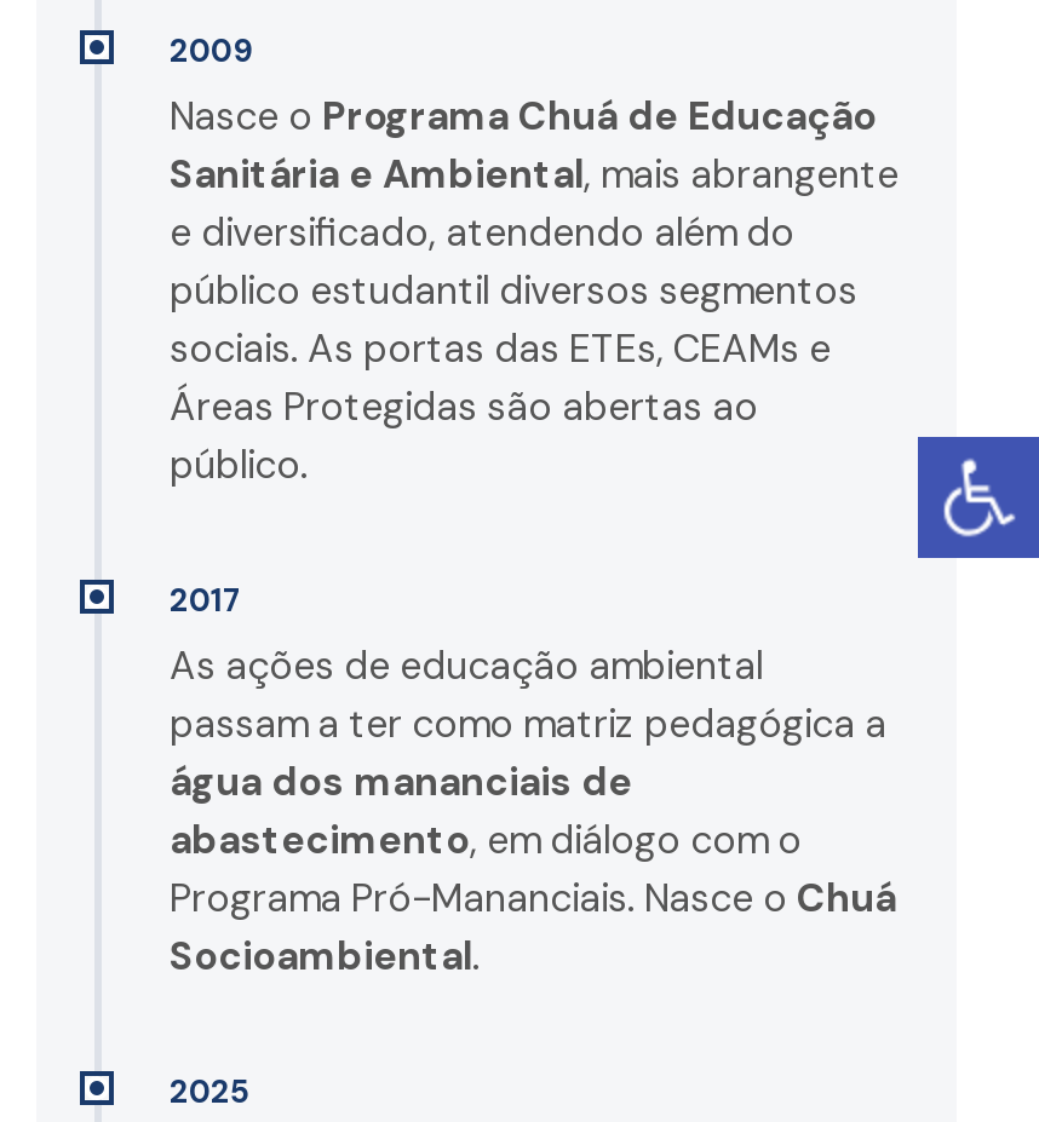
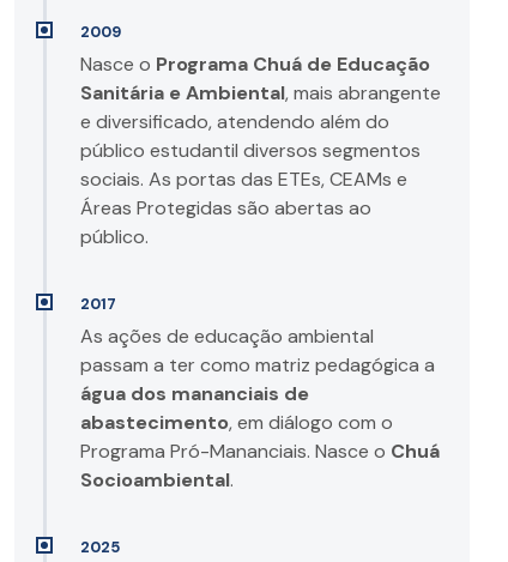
[915,435,1032,560] [image] -> none

